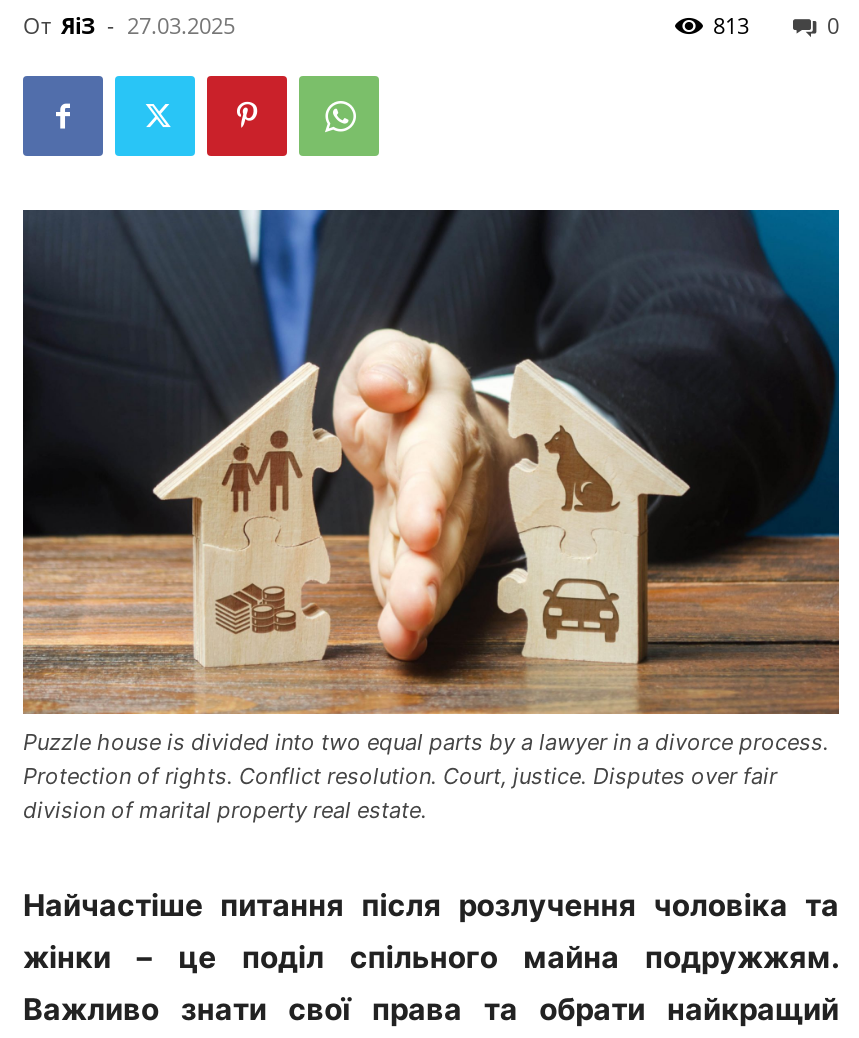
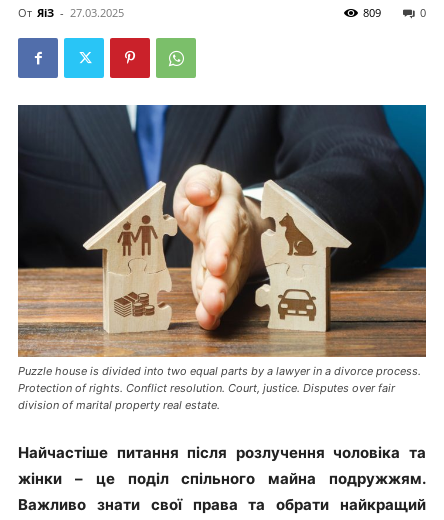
[713,10,749,40] 813 -> [363,5,381,20] 809

